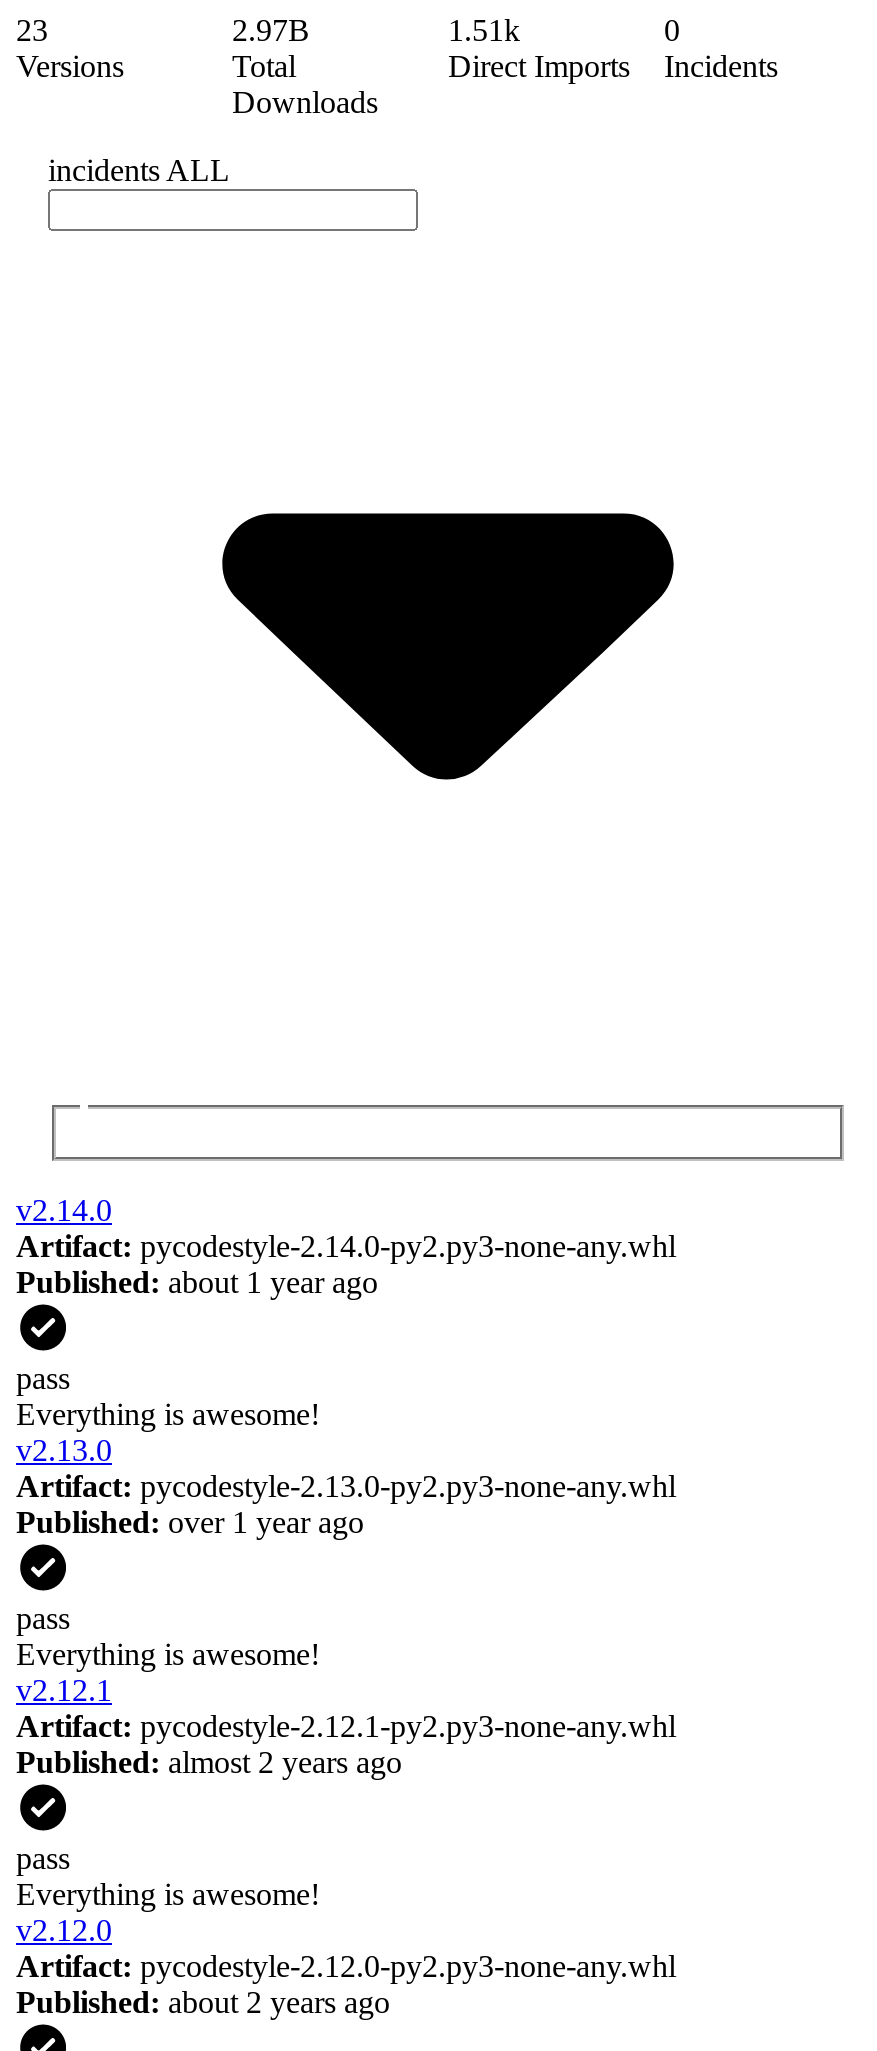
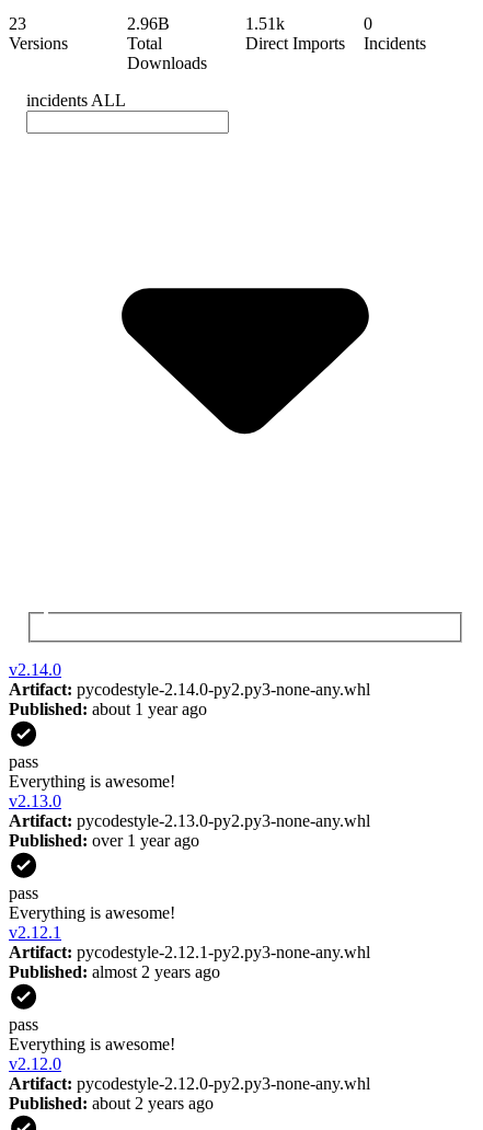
[232,13,310,47] 2.97B -> [127,14,170,33] 2.96B

